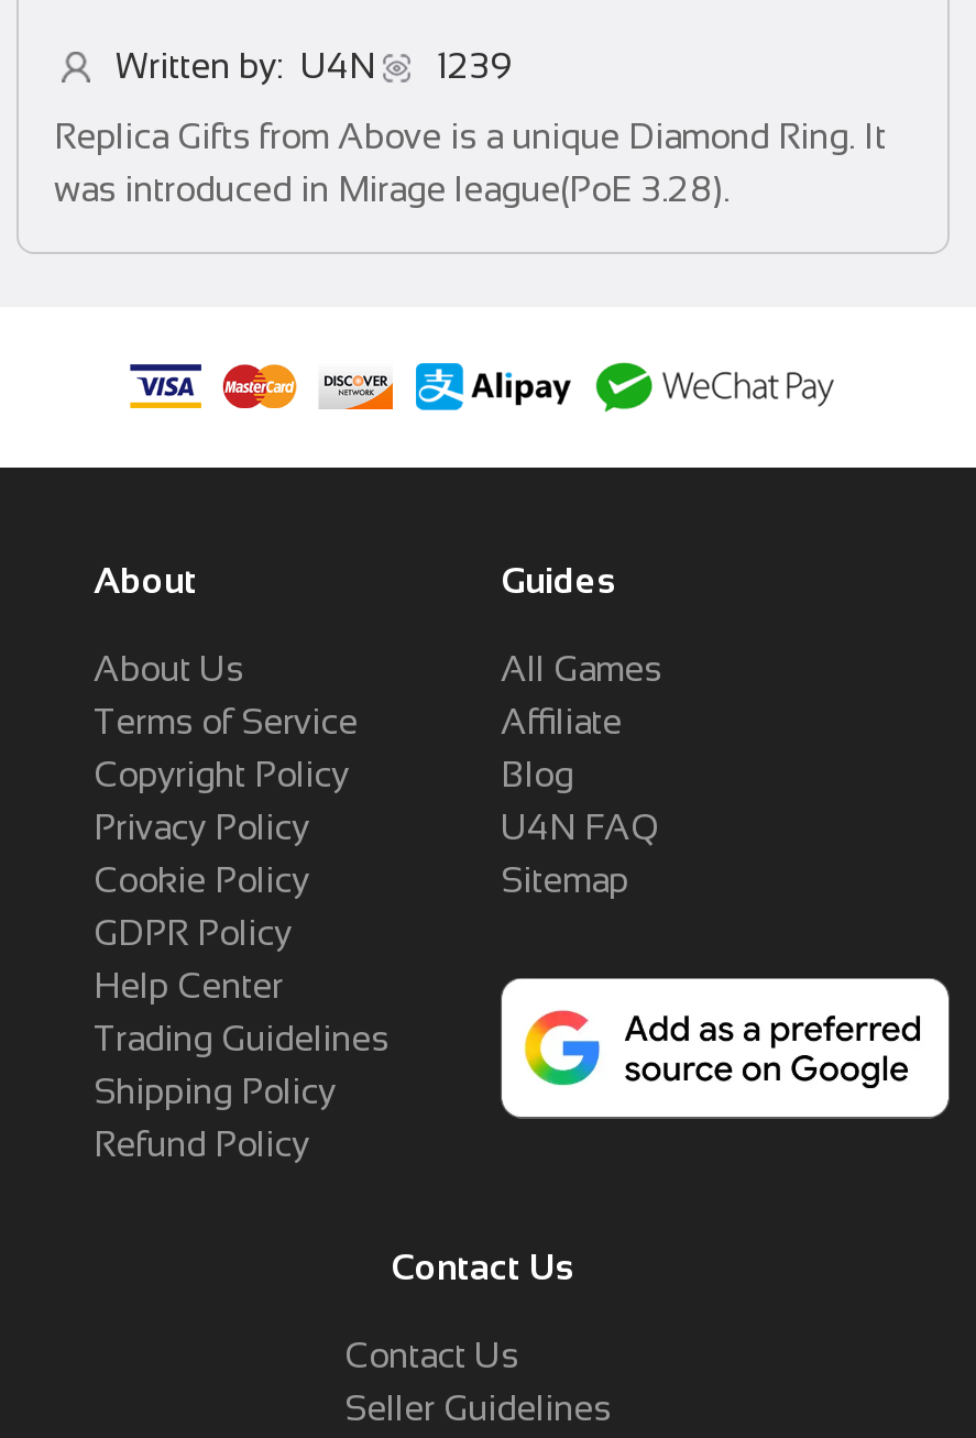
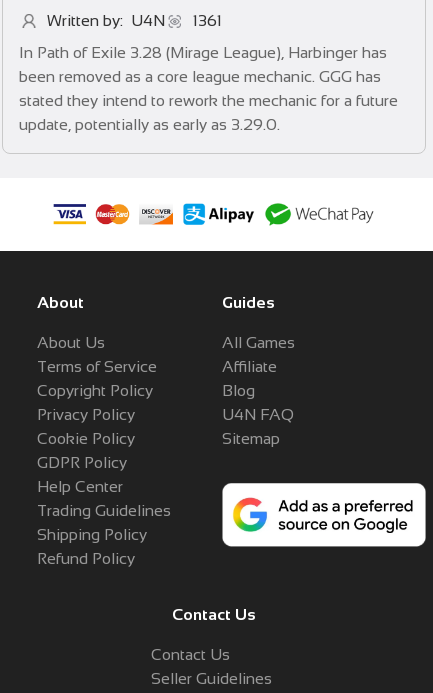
[116,47,512,84] Written by: U4N 1239 -> [47,12,222,29] Written by: U4N 1361
[54,118,886,208] Replica Gifts from Above is a unique Diamond Ring. It | was introduced in Mirage league(PoE 3.28). -> [19,44,398,133] In Path of Exile 3.28 (Mirage League), Harbinger has | been removed as a core league mechanic. GGG has | stated they intend to rework the mechanic for a future | update, potentially as early as 3.29.0.

